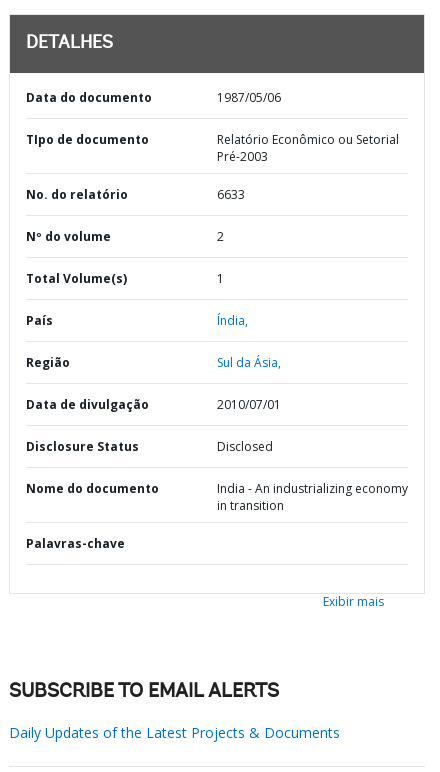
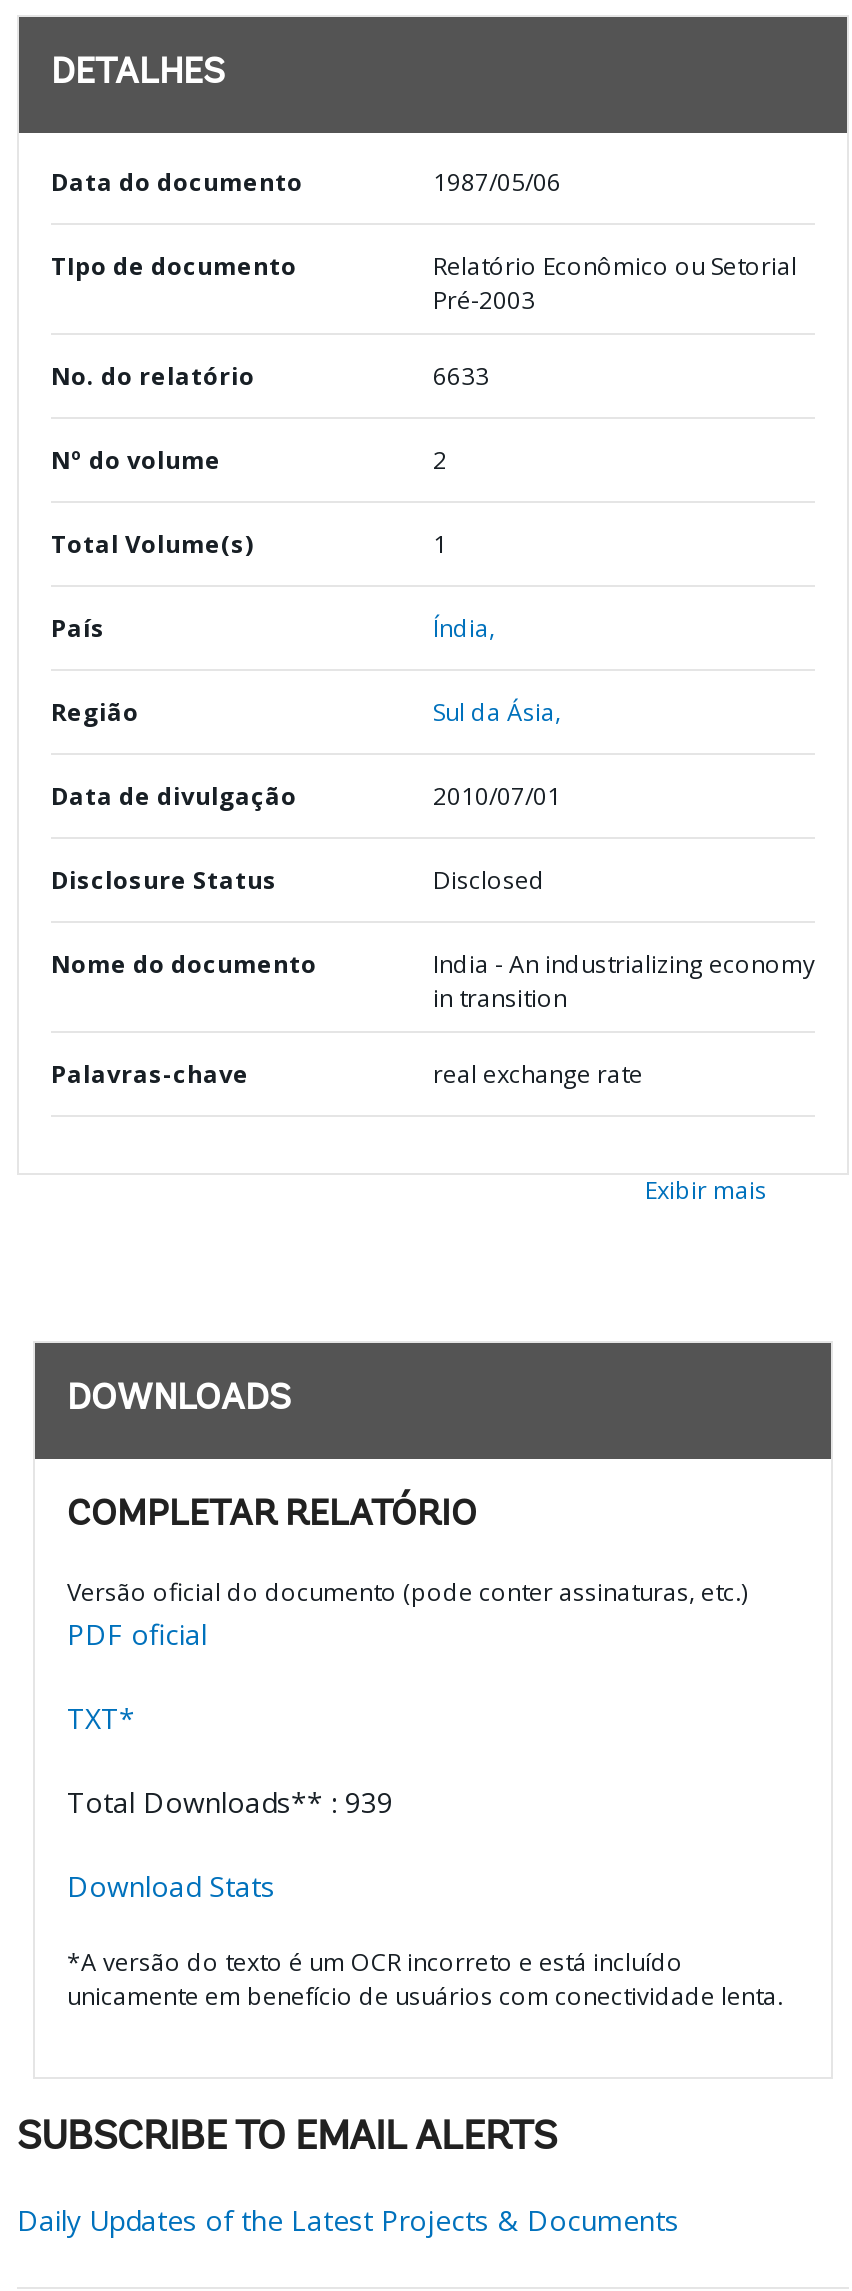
none -> [433,1057,643,1091] real exchange rate
none -> [67,1383,783,2013] DOWNLOADS | COMPLETAR RELATÓRIO | Versão oficial do documento (pode conter assinaturas, etc.) | PDF oficial | TXT* | Total Downloads** : 939 | Download Stats | *A versão do texto é um OCR incorreto e está incluído | unicamente em benefício de usuários com conectividade lenta.

